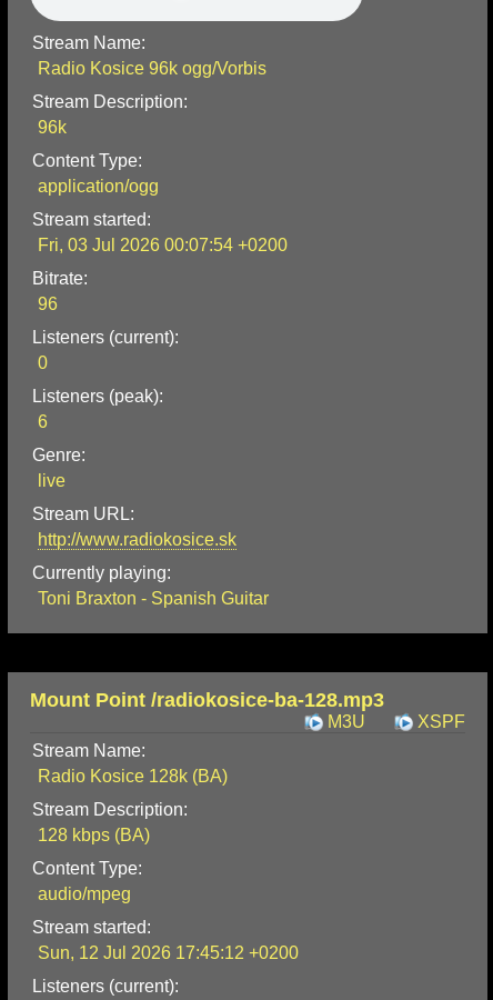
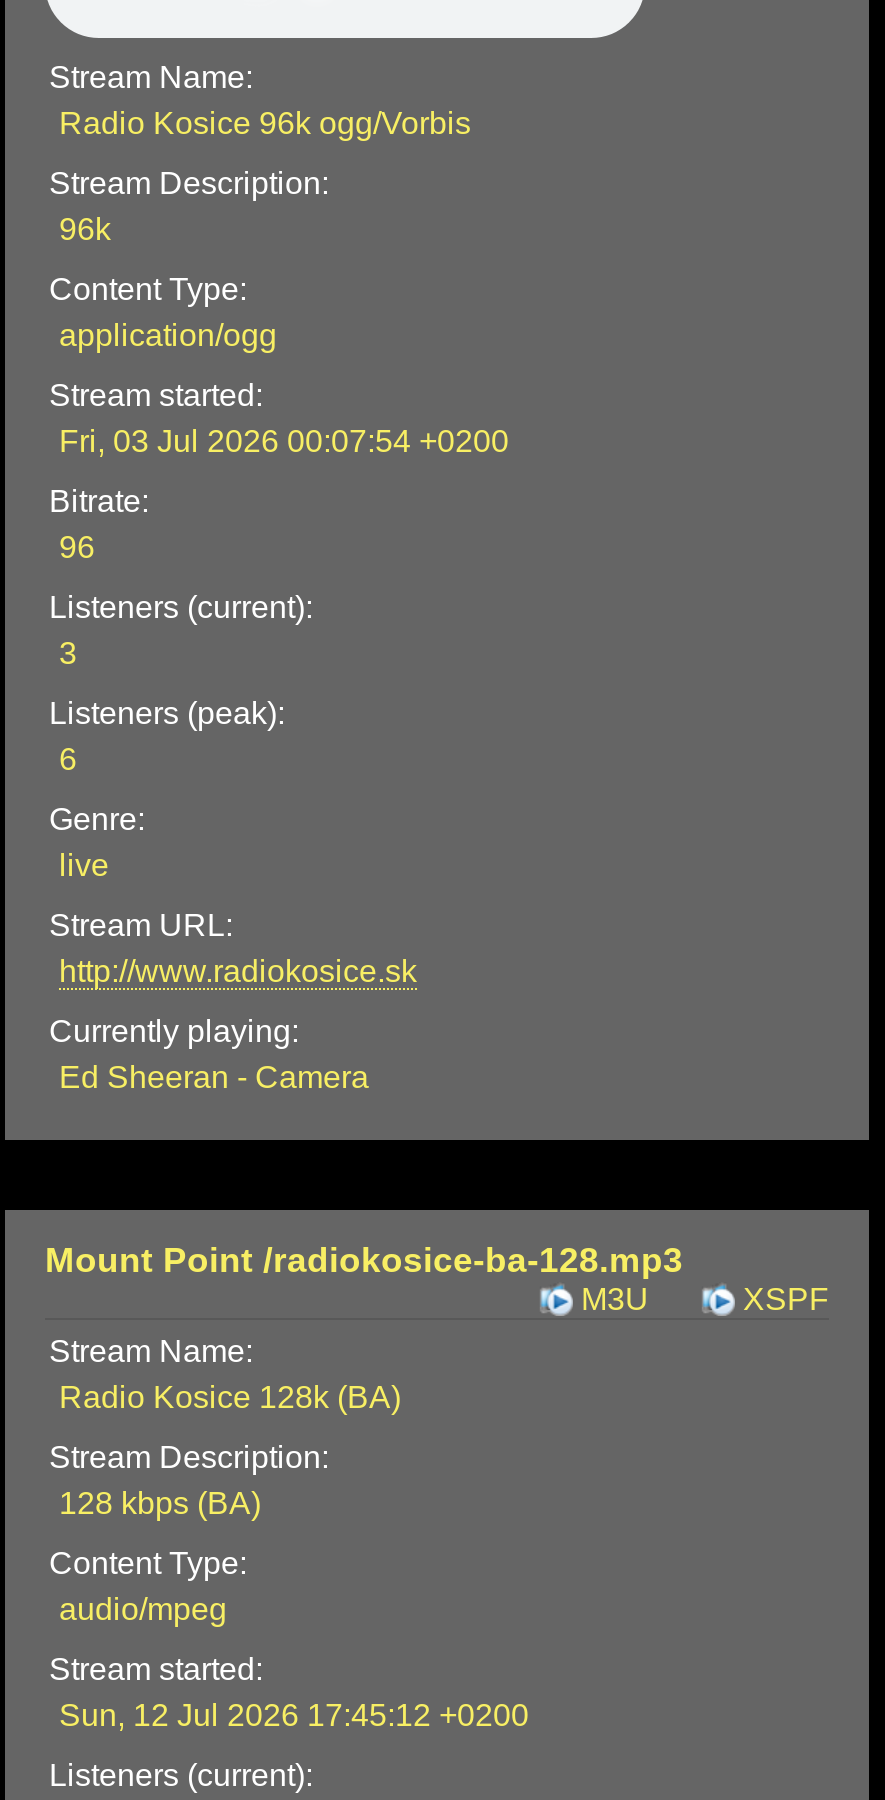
[38,354,48,372] 0 -> [59,636,77,670] 3
[38,589,269,608] Toni Braxton - Spanish Guitar -> [59,1060,369,1094] Ed Sheeran - Camera

